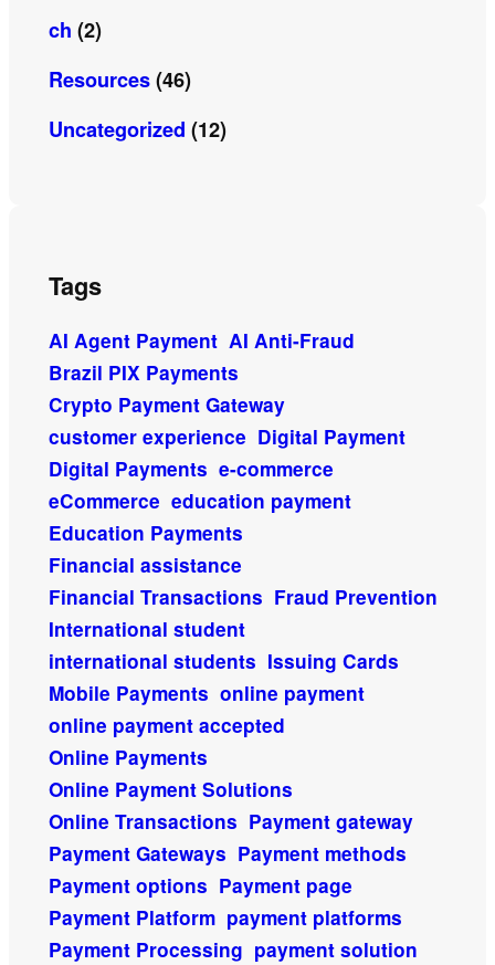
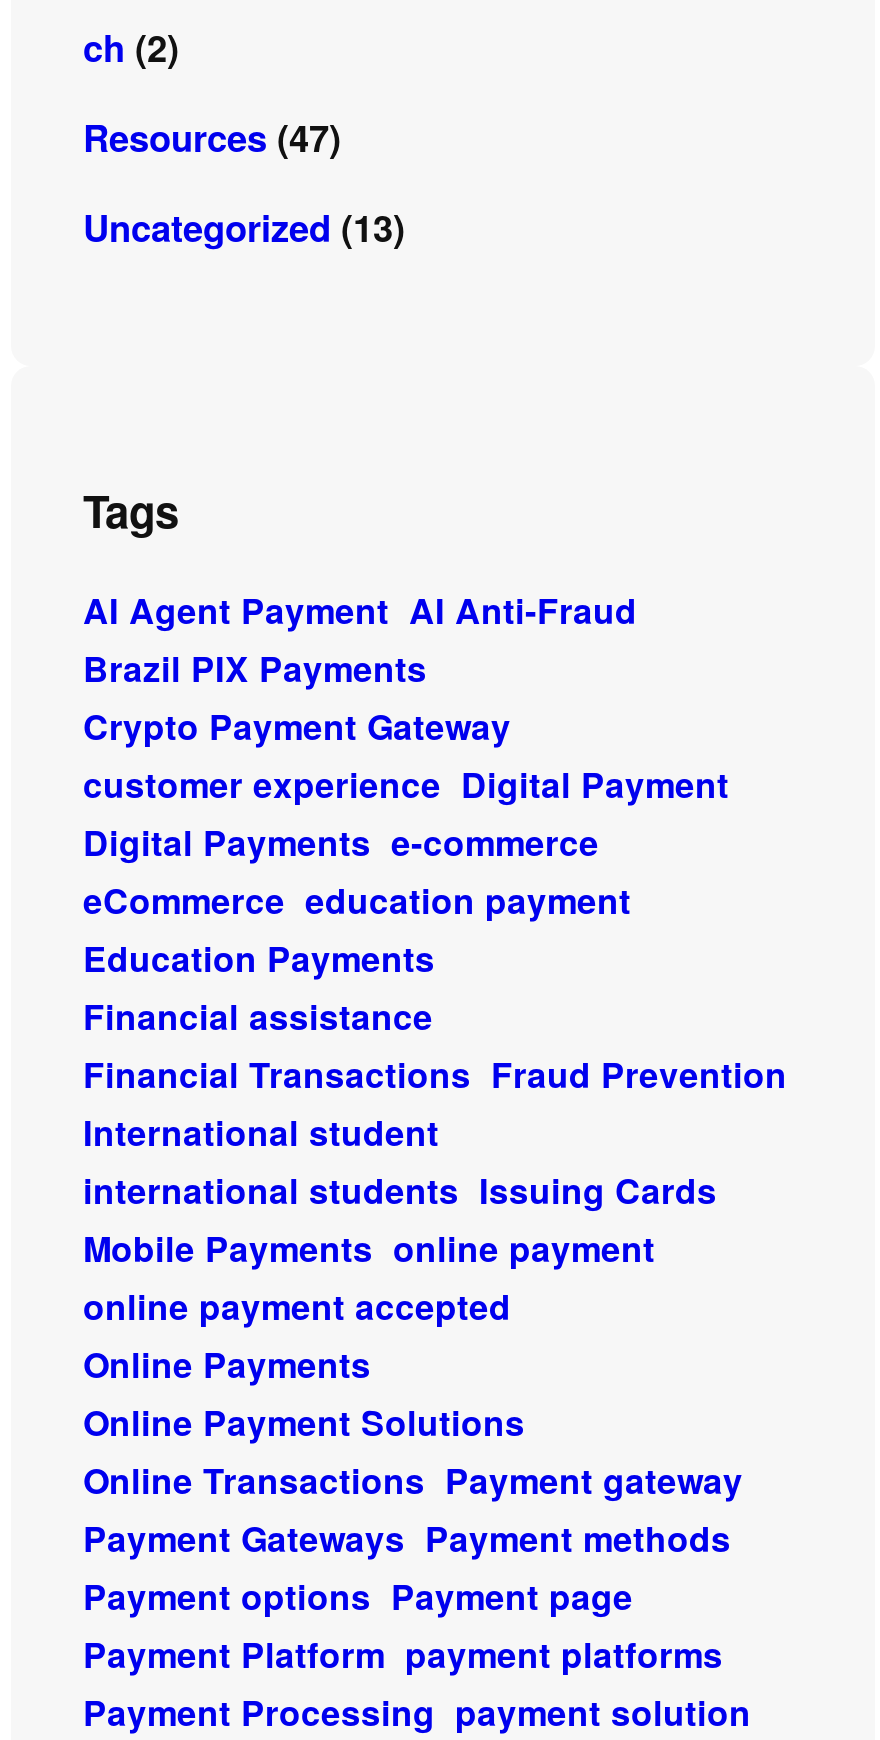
[49,65,191,94] Resources (46) -> [83,112,341,164] Resources (47)
[49,115,227,144] Uncategorized (12) -> [83,202,405,254] Uncategorized (13)

